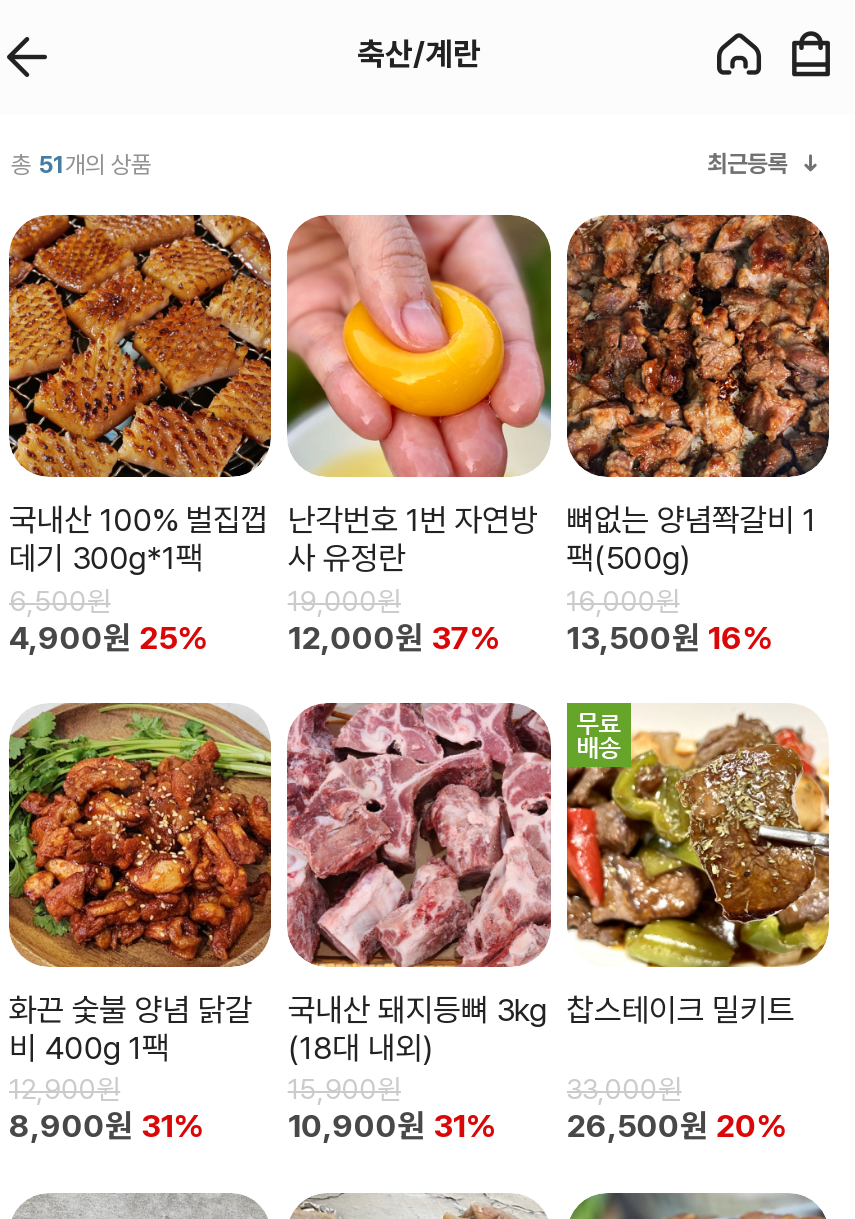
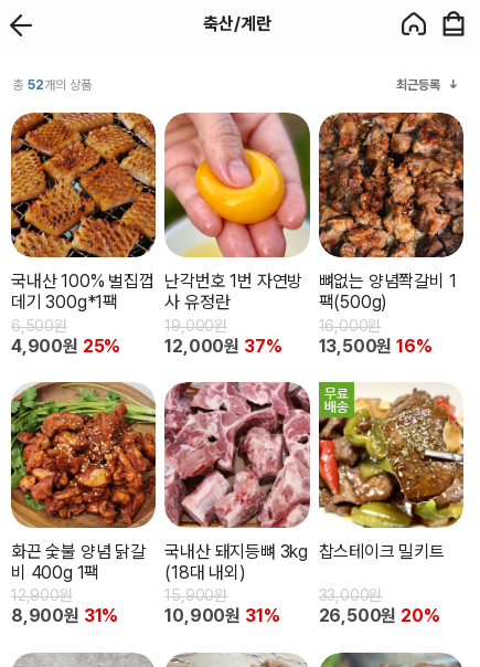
[11,150,151,178] 총 51개의 상품 -> [12,77,92,92] 총 52개의 상품

